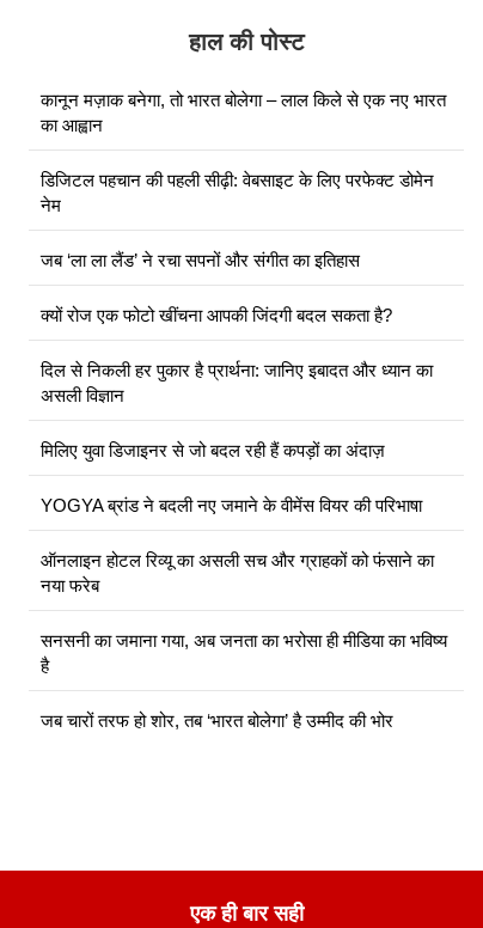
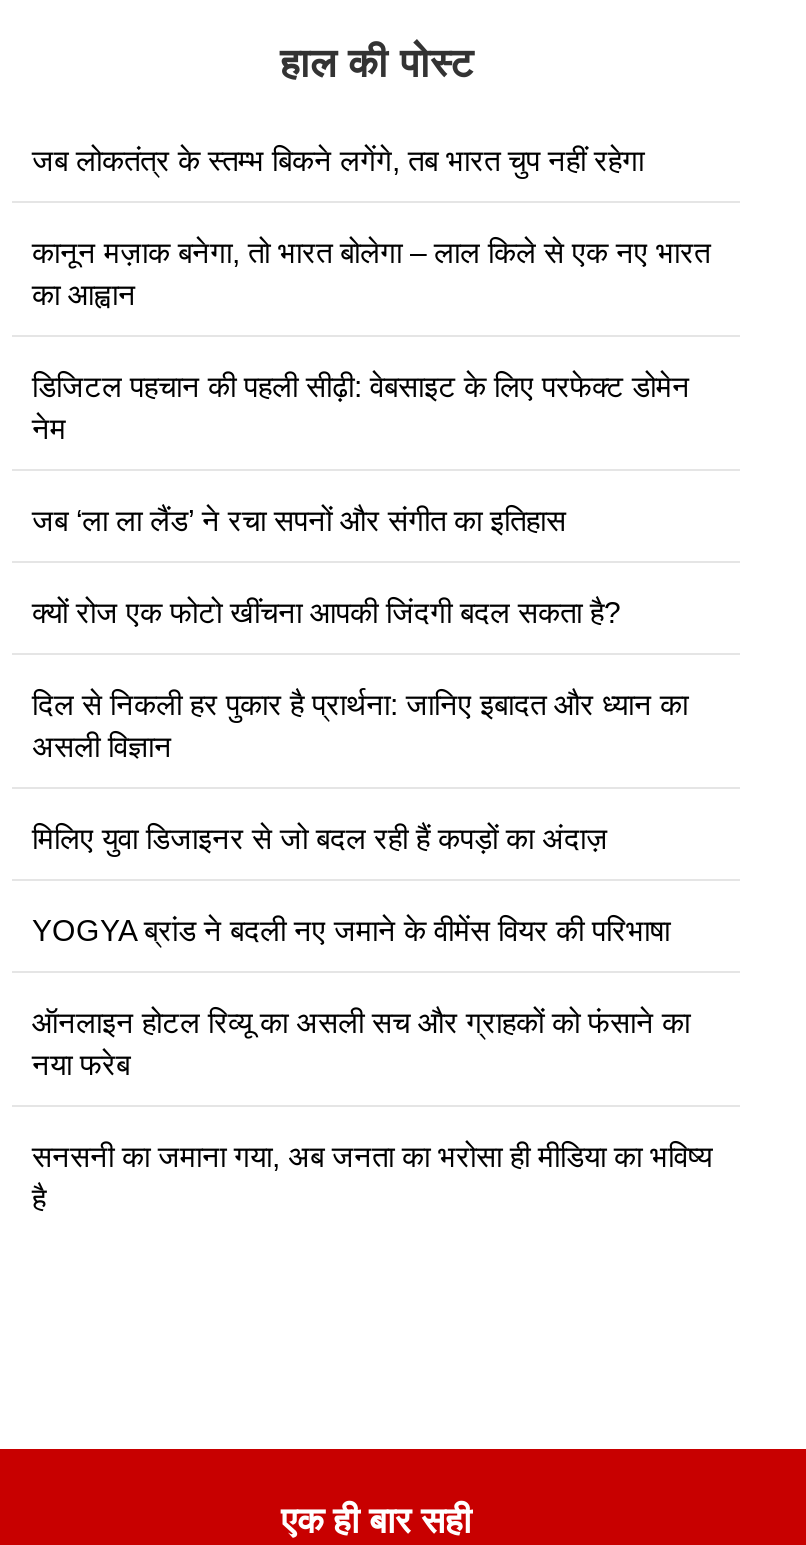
none -> [32,143,644,177] जब लोकतंत्र के स्तम्भ बिकने लगेंगे, तब भारत चुप नहीं रहेगा
moved [41,90,447,676] -> [32,235,712,1215]: कानून मज़ाक बनेगा, तो भारत बोलेगा – लाल किले से एक नए भारत | का आह्वान | डिजिटल पहचान की पहली सीढ़ी: वेबसाइट के लिए परफेक्ट डोमेन | ... | सनसनी का जमाना गया, अब जनता का भरोसा ही मीडिया का भविष्य | है
[41,710,393,731] जब चारों तरफ हो शोर, तब ‘भारत बोलेगा’ है उम्मीद की भोर -> none

